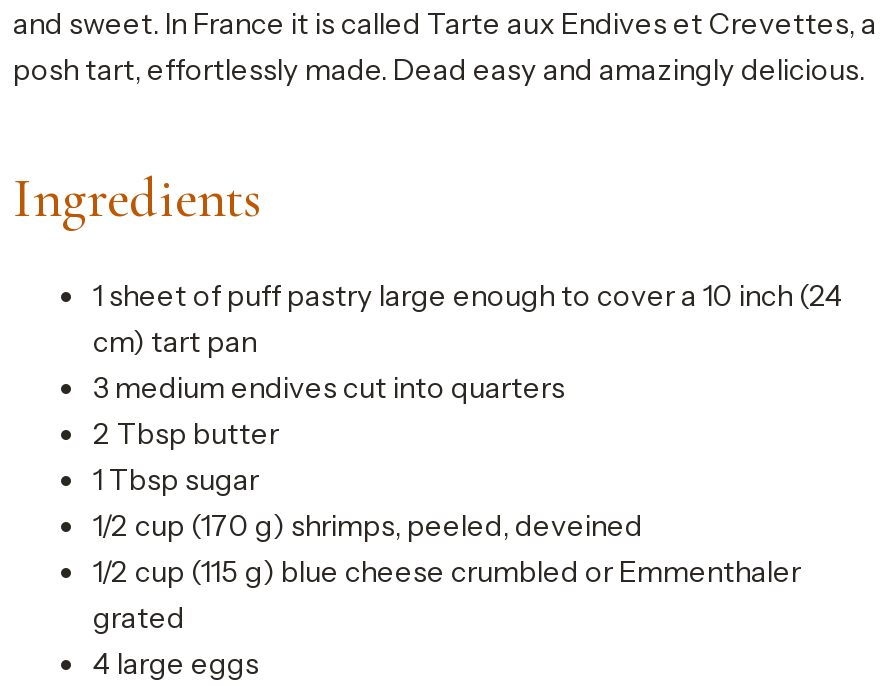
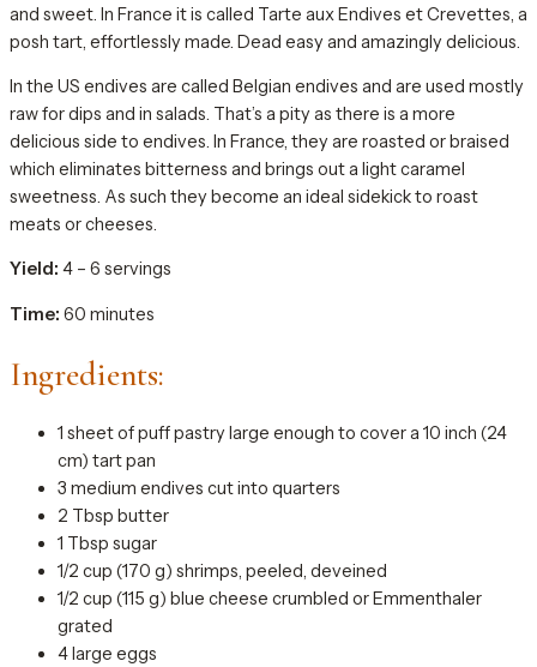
[13,164,261,232] Ingredients -> [10,76,524,394] In the US endives are called Belgian endives and are used mostly | raw for dips and in salads. That’s a pity as there is a more | delicious side to endives. In France, they are roasted or braised | which eliminates bitterness and brings out a light caramel | sweetness. As such they become an ideal sidekick to roast | meats or cheeses. | Yield: 4 – 6 servings | Time: 60 minutes | Ingredients:

